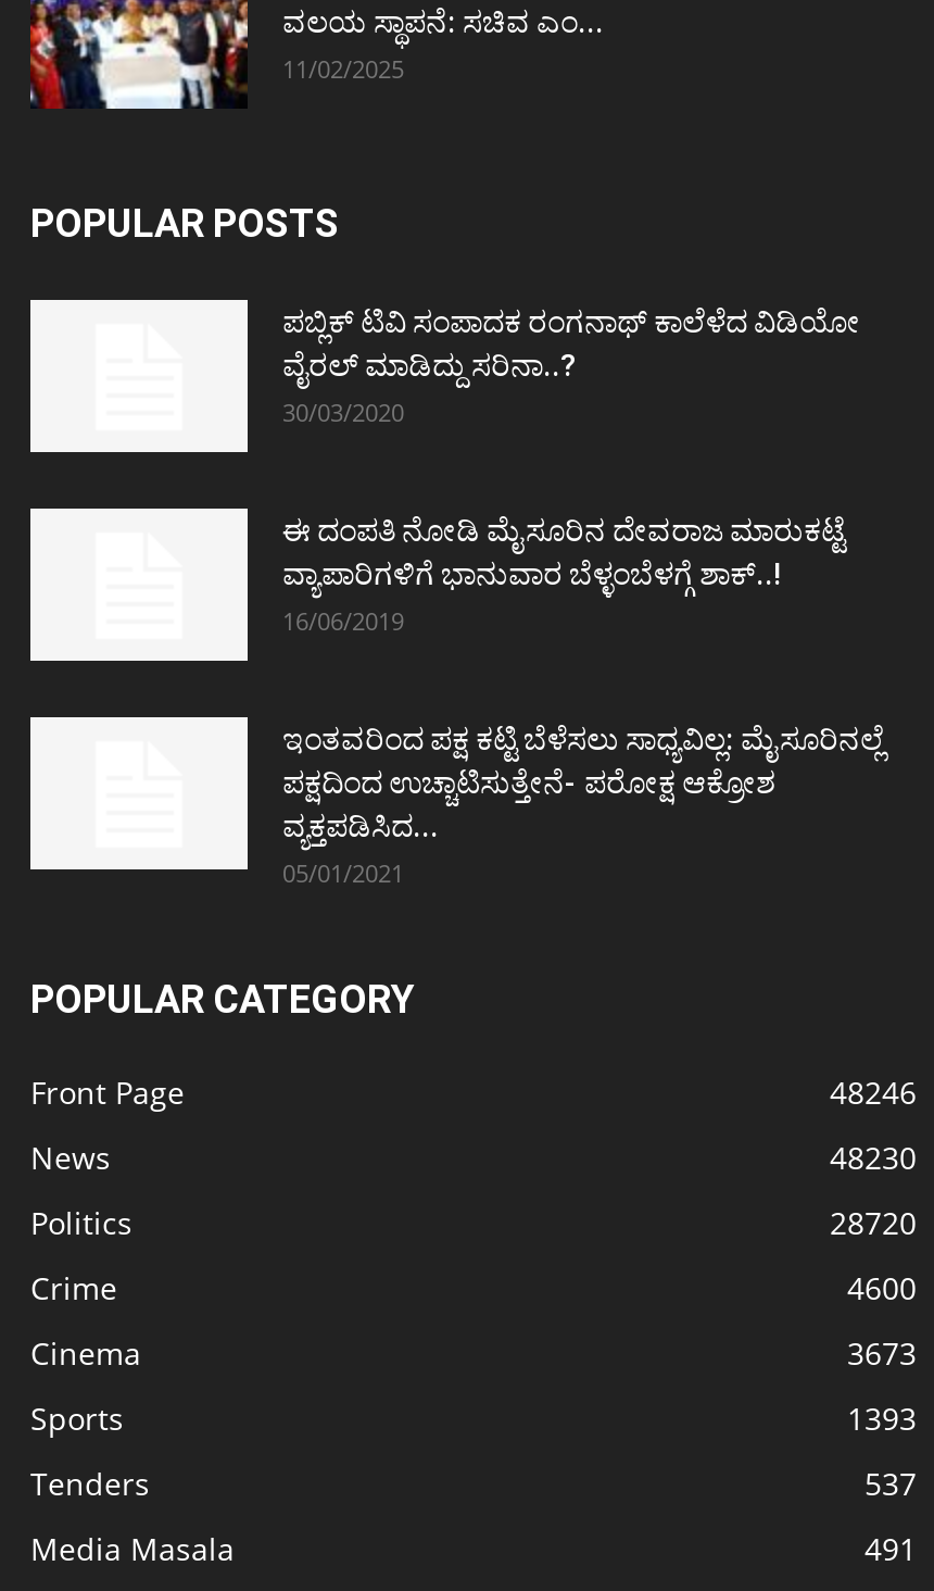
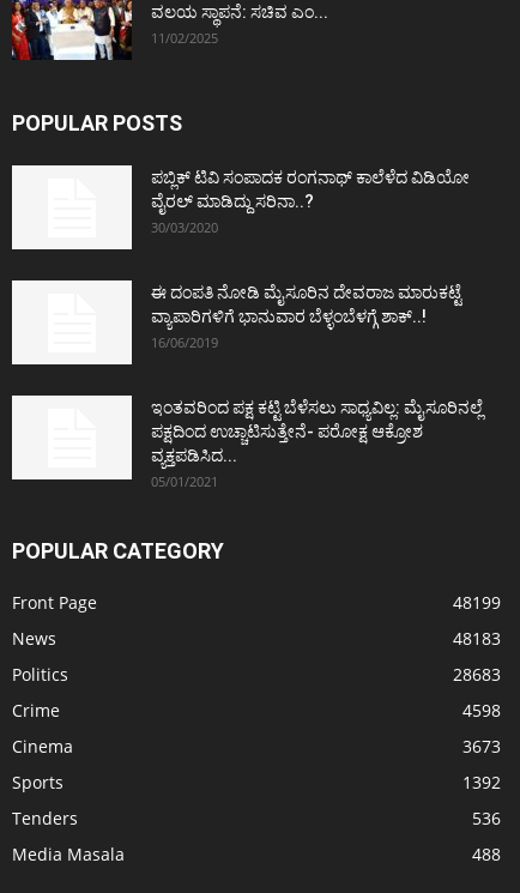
[830,1072,917,1113] 48246 -> [453,591,501,614] 48199
[830,1137,917,1178] 48230 -> [453,627,501,650] 48183
[830,1202,917,1243] 28720 -> [453,663,501,686] 28683
[847,1267,917,1308] 4600 -> [462,699,501,722] 4598
[847,1398,917,1439] 1393 -> [462,771,501,794] 1392
[864,1463,917,1504] 537 -> [472,807,501,829] 536
[864,1528,917,1569] 491 -> [472,843,501,865] 488

